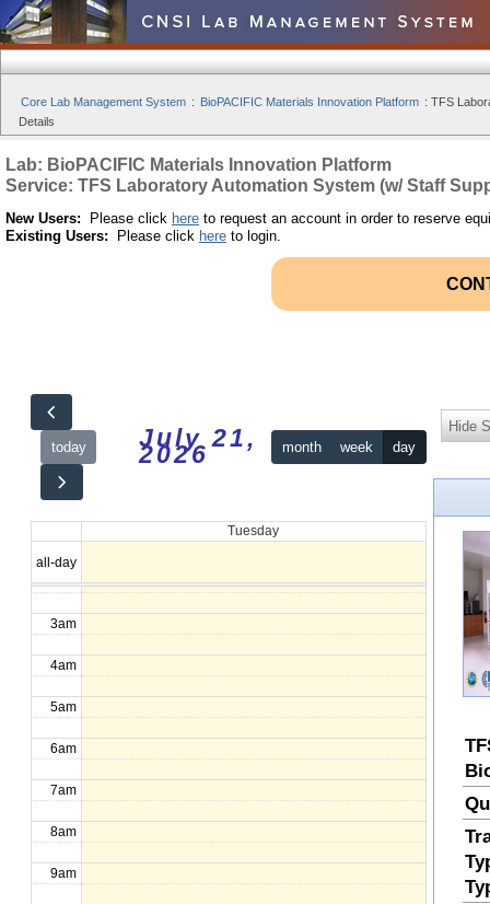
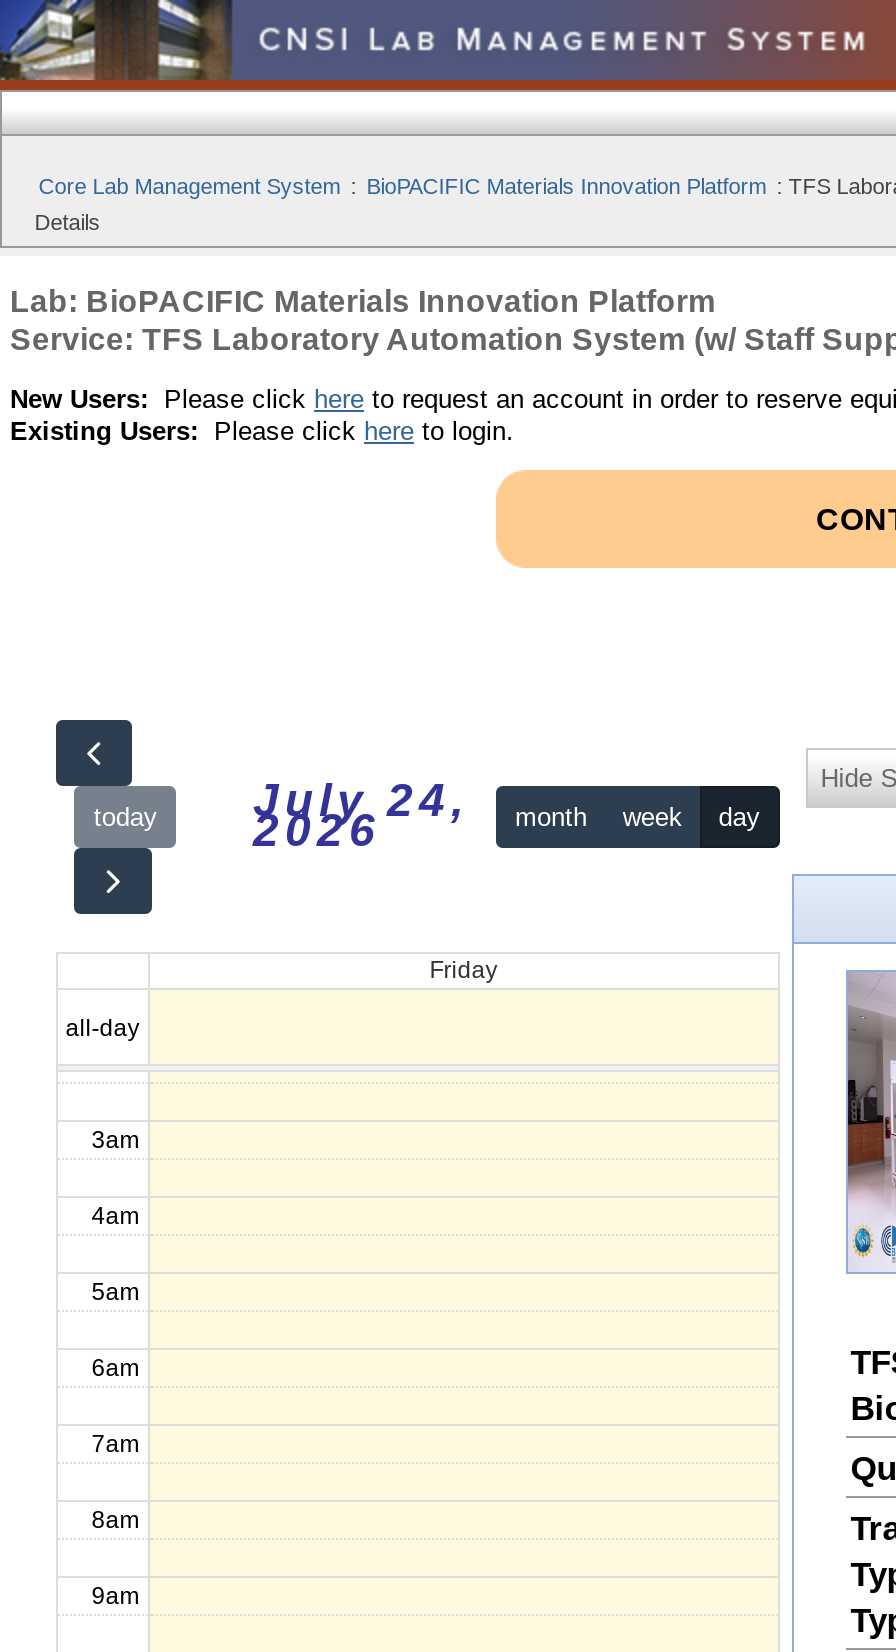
[138,424,416,455] July 21, month week day -> [253,775,761,832] July 24, month week day
[228,523,279,539] Tuesday -> [429,957,497,985] Friday

